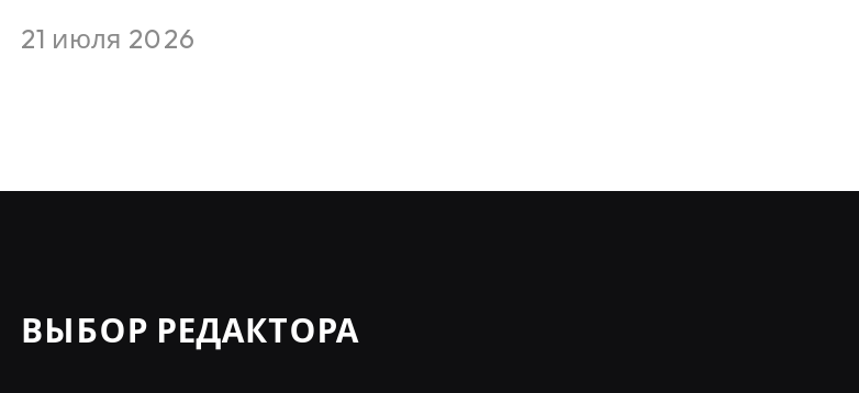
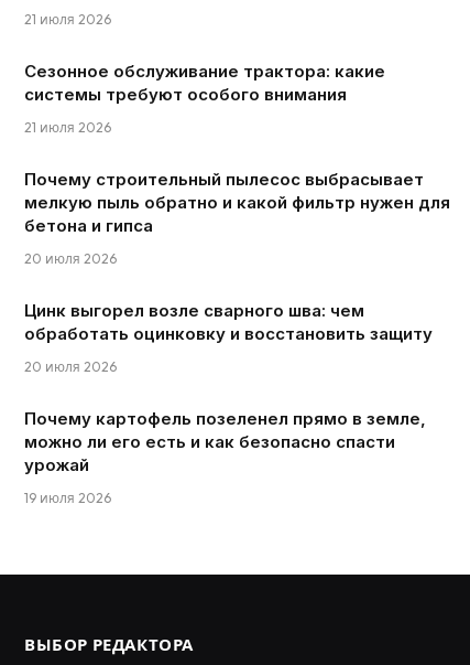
none -> [24,60,450,506] Сезонное обслуживание трактора: какие | системы требуют особого внимания | 21 июля 2026 | Почему строительный пылесос выбрасывает | мелкую пыль обратно и какой фильтр нужен для | бетона и гипса | 20 июля 2026 | Цинк выгорел возле сварного шва: чем | обработать оцинковку и восстановить защиту | 20 июля 2026 | Почему картофель позеленел прямо в земле, | можно ли его есть и как безопасно спасти | урожай | 19 июля 2026

